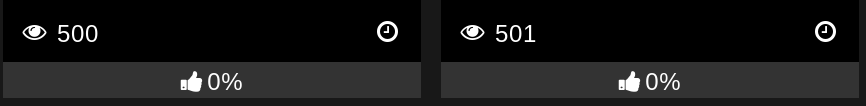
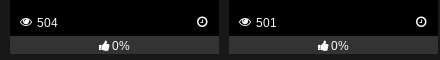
[51,21,99,49] 500 -> [34,16,58,30] 504

